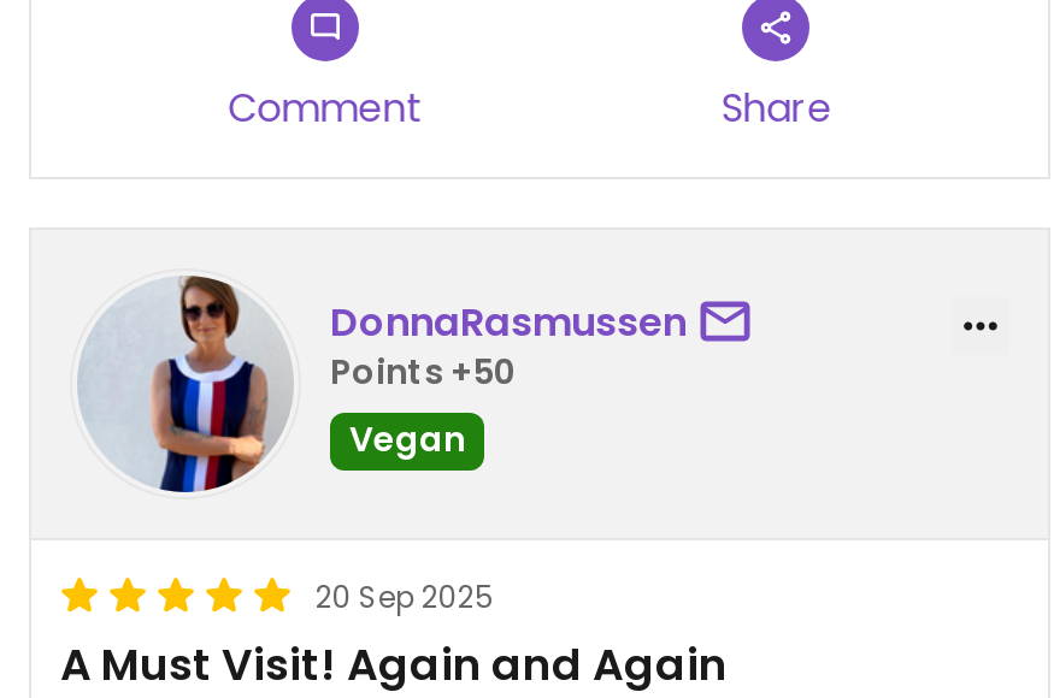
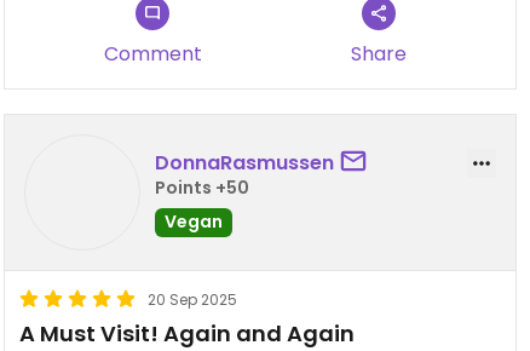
[77,274,292,496] [image] -> none

